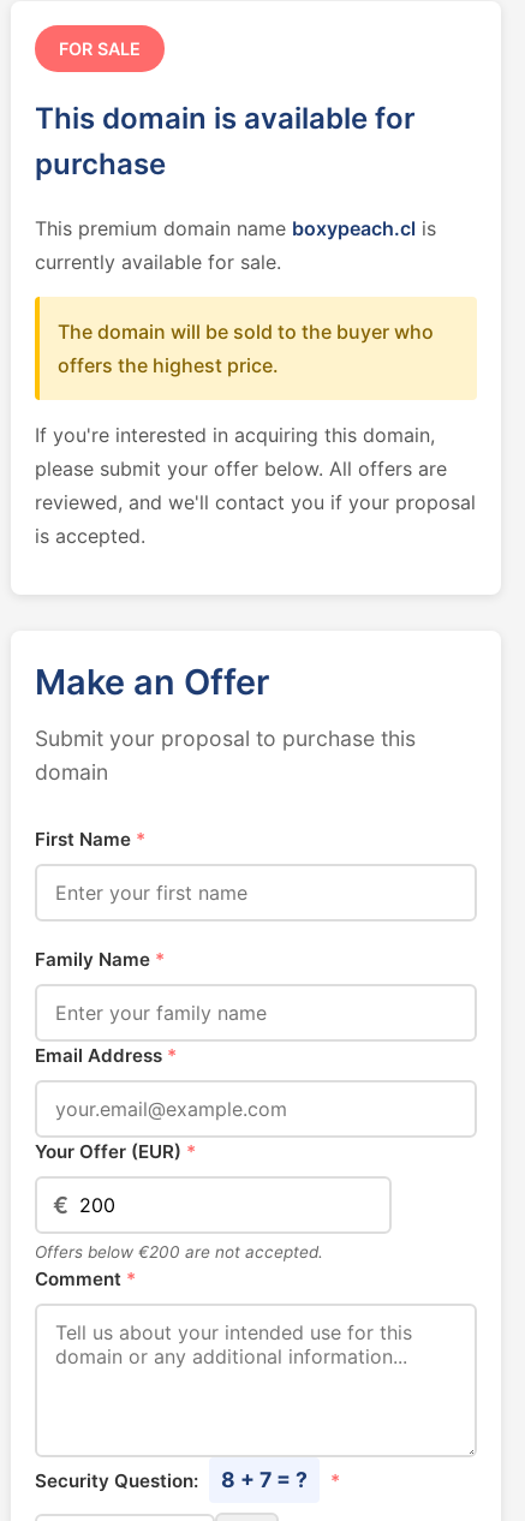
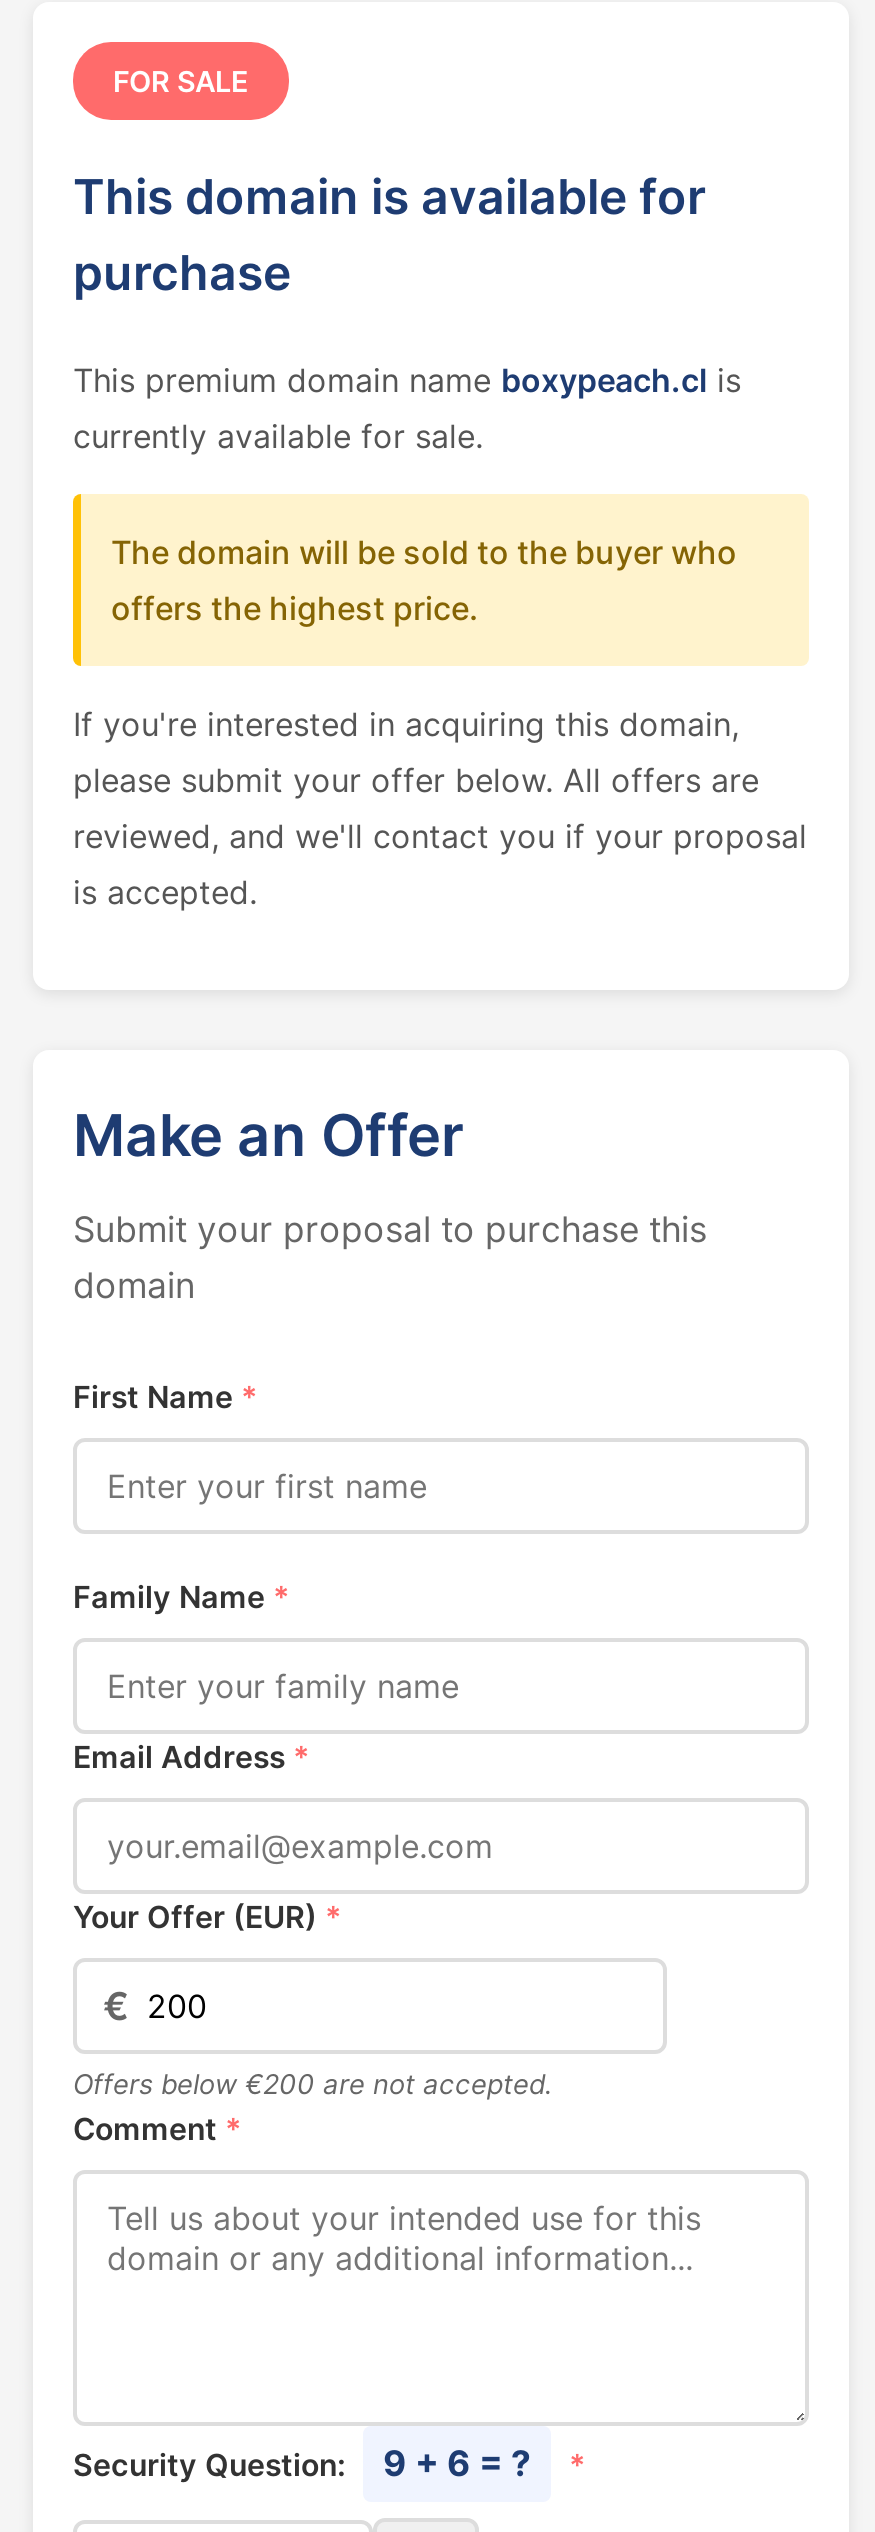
[221,1467,308,1492] 8 + 7 = ? -> [383,2442,531,2484] 9 + 6 = ?

